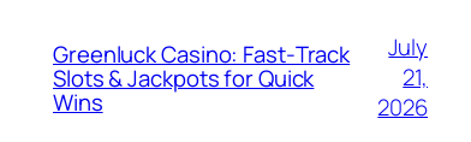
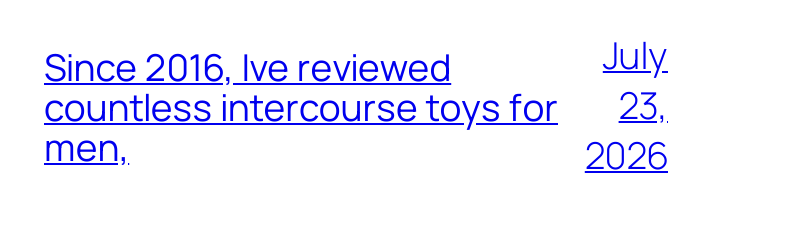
[53,38,350,117] Greenluck Casino: Fast‑Track | Slots & Jackpots for Quick | Wins -> [44,40,558,172] Since 2016, Ive reviewed | countless intercourse toys for | men,
[403,61,428,93] 21, -> [619,79,668,131] 23,

